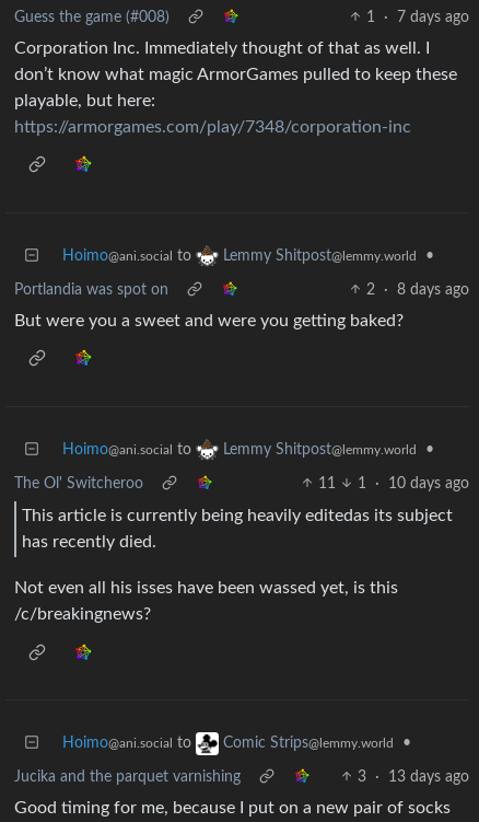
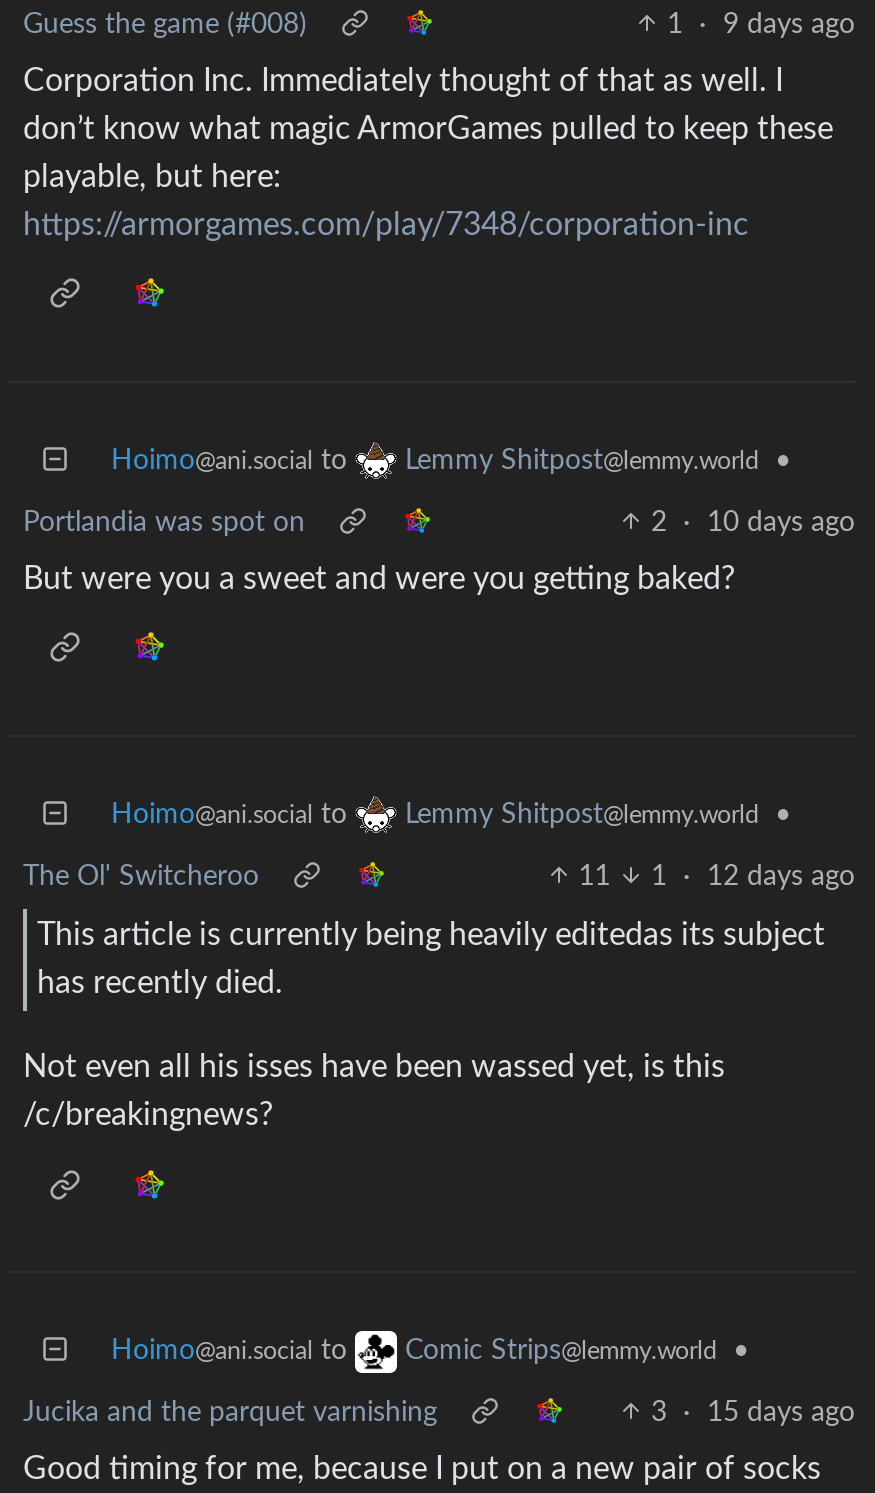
[366,9,469,25] 1 · 7 days ago -> [667,10,855,38] 1 · 9 days ago
[366,282,469,297] 2 · 8 days ago -> [651,508,855,536] 2 · 10 days ago
[318,476,469,491] 11 1 · 10 days ago -> [579,862,855,890] 11 1 · 12 days ago
[358,769,469,784] 3 · 13 days ago -> [651,1398,855,1426] 3 · 15 days ago

